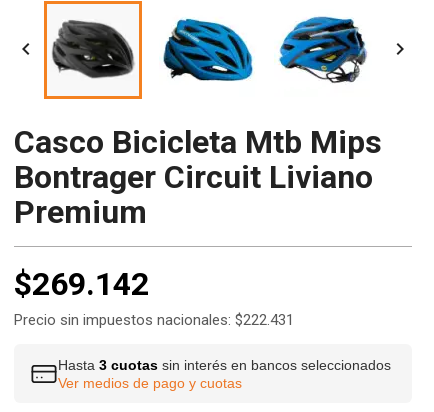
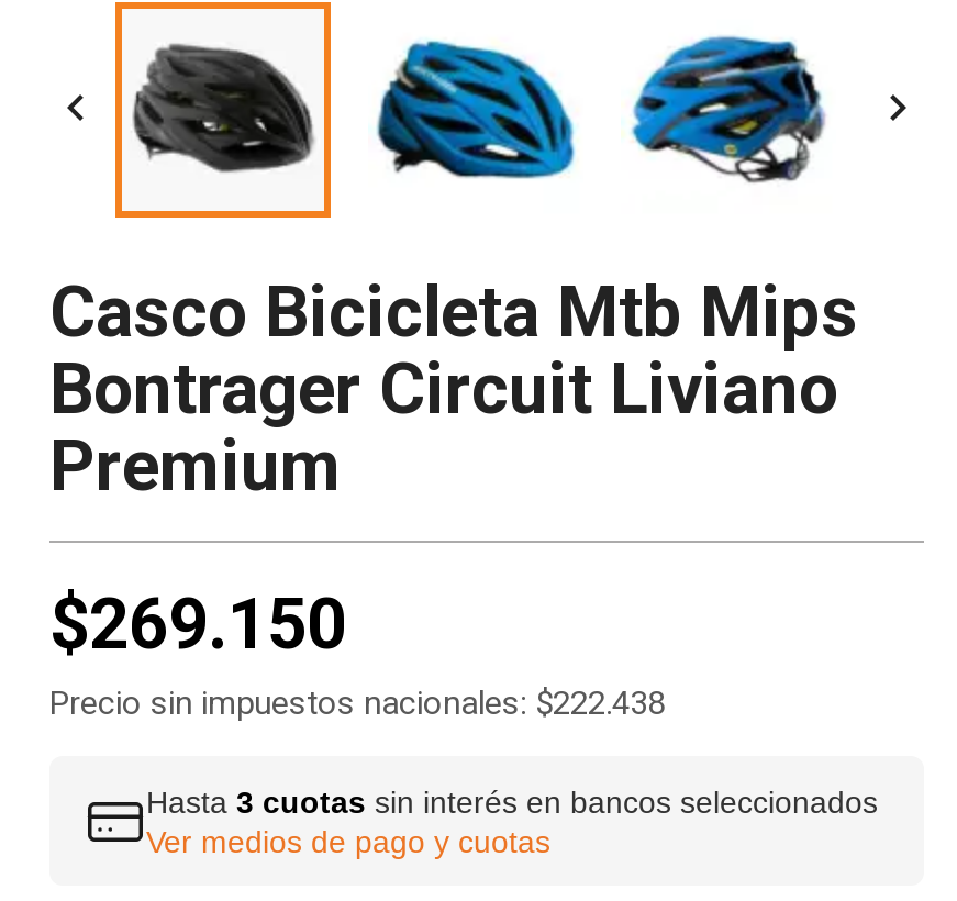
[14,265,149,303] $269.142 -> [49,583,346,667] $269.150
[14,311,294,329] Precio sin impuestos nacionales: $222.431 -> [49,684,665,724] Precio sin impuestos nacionales: $222.438

